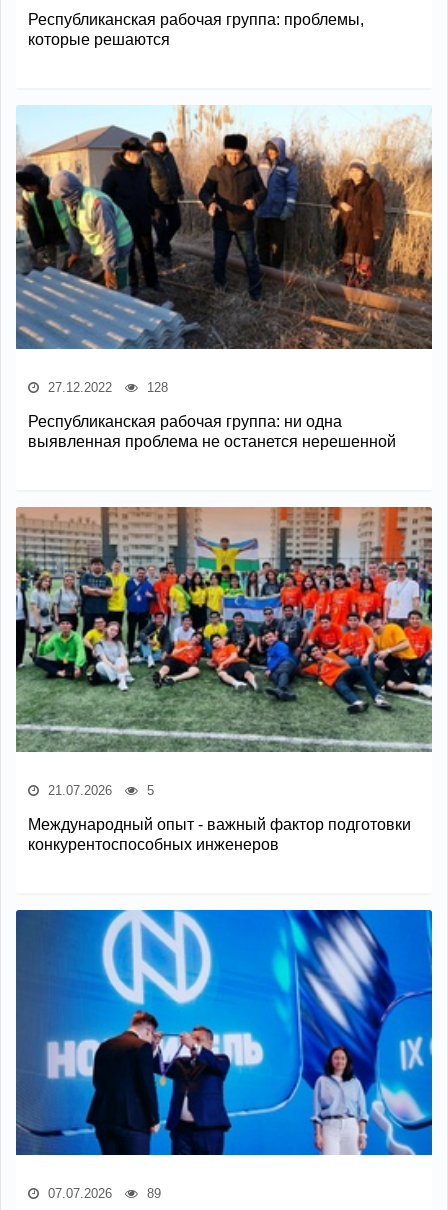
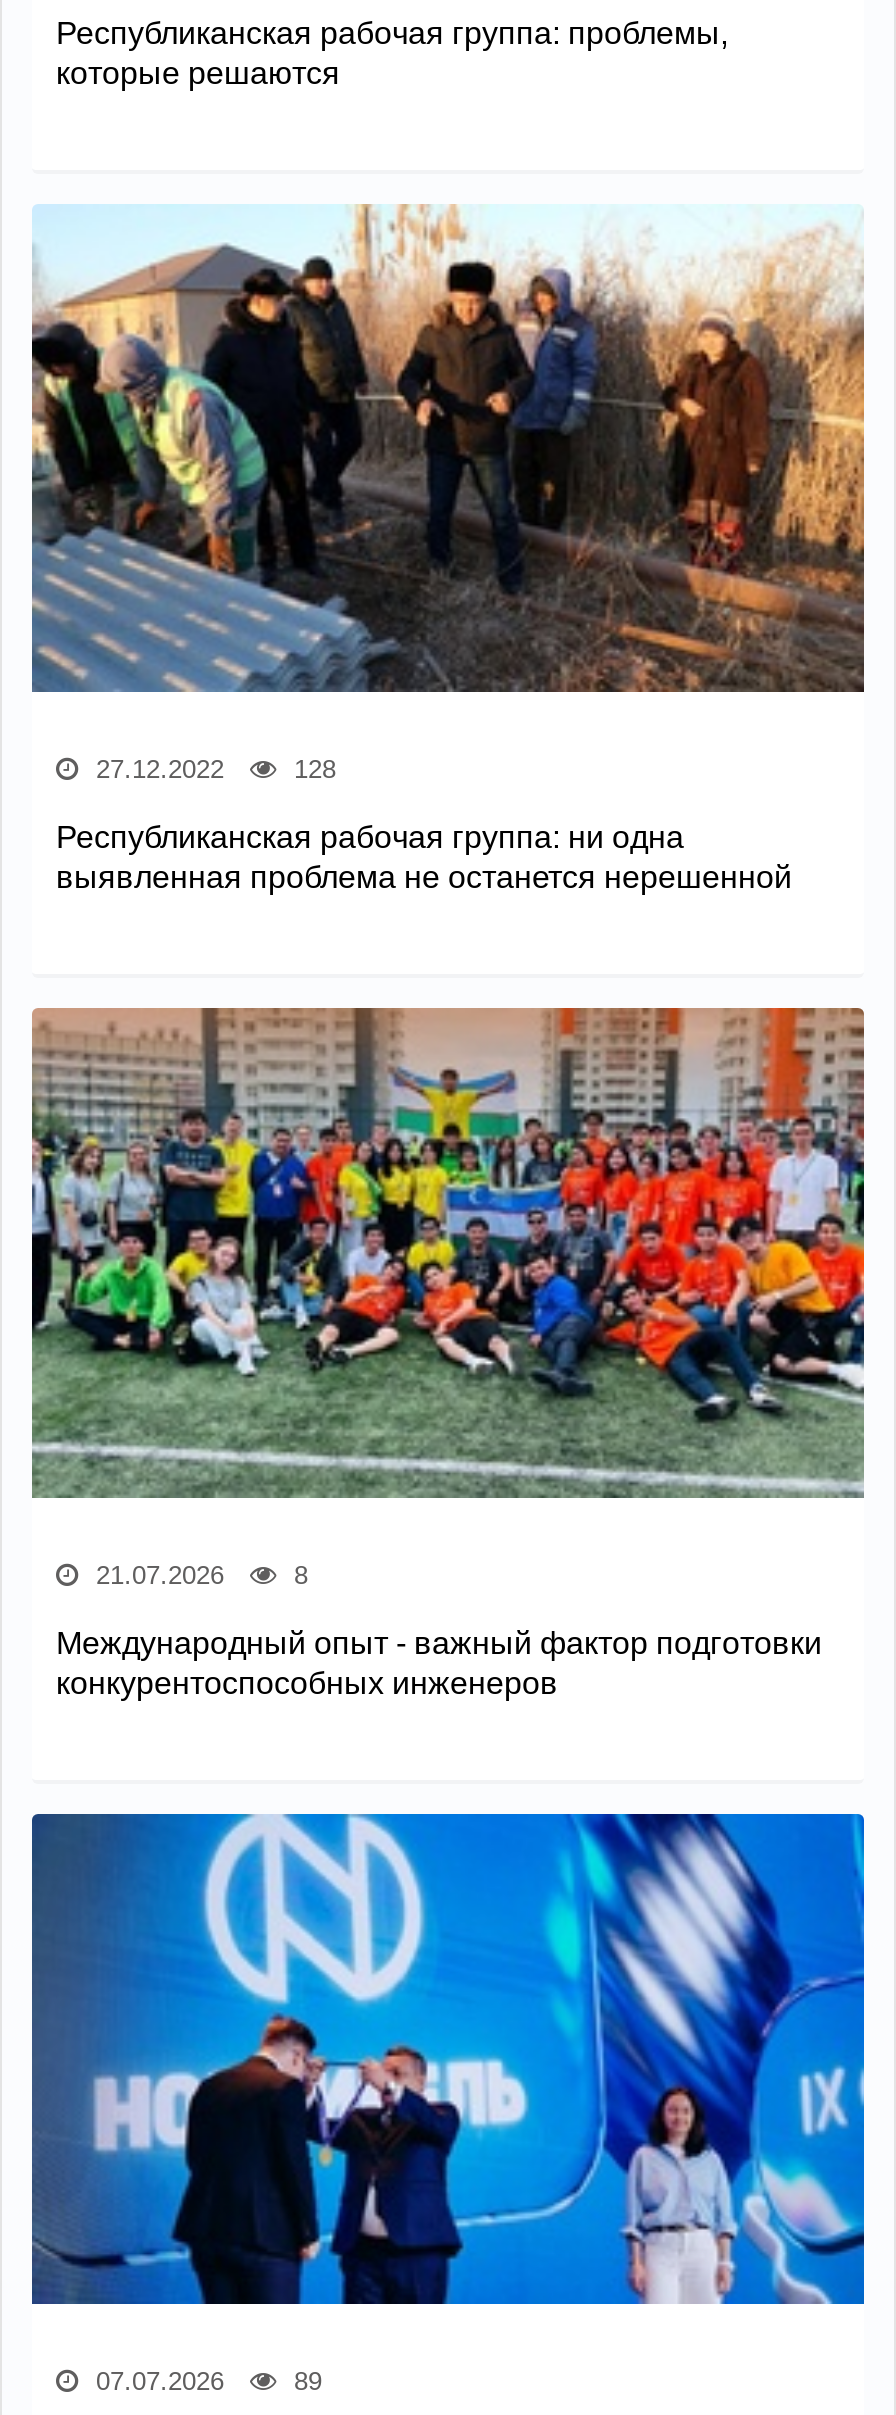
[143,783,154,798] 5 -> [286,1560,308,1590] 8

